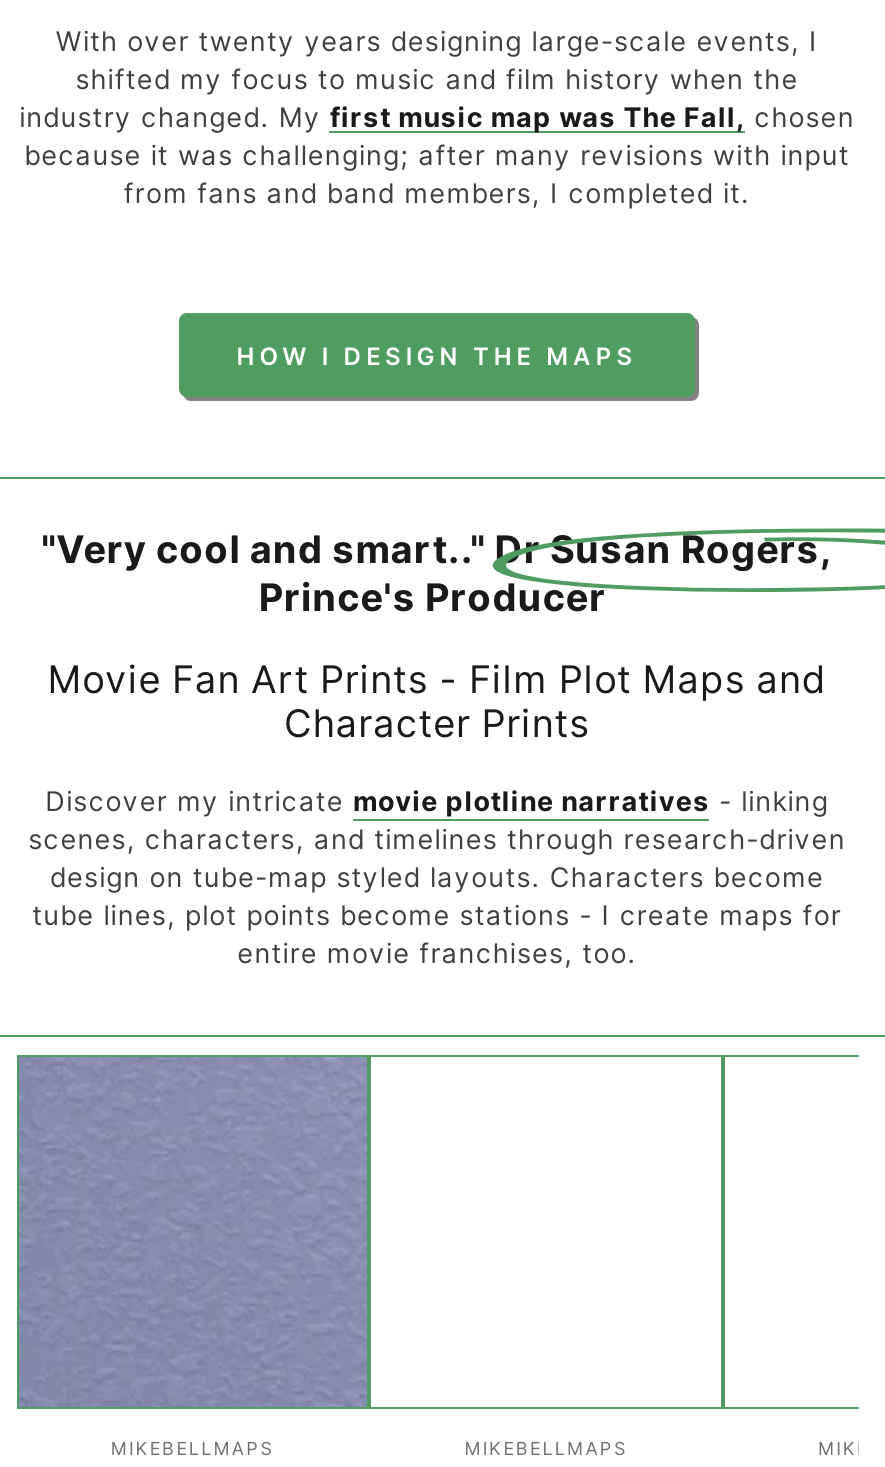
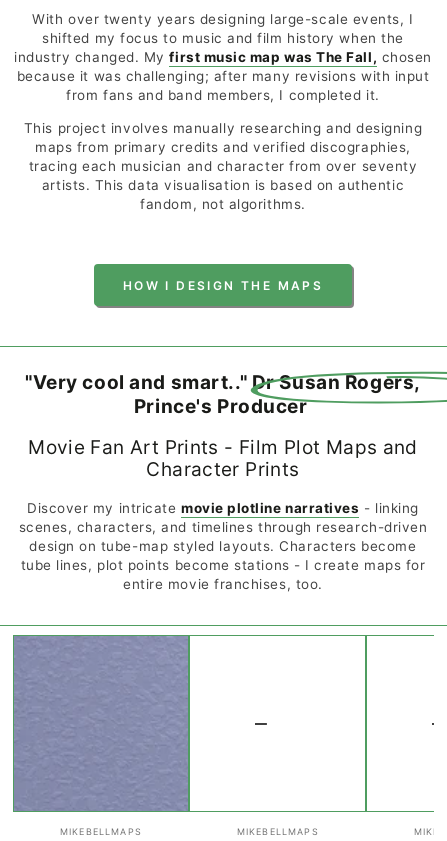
none -> [24,120,422,212] This project involves manually researching and designing | maps from primary credits and verified discographies, | tracing each musician and character from over seventy | artists. This data visualisation is based on authentic | fandom, not algorithms.

